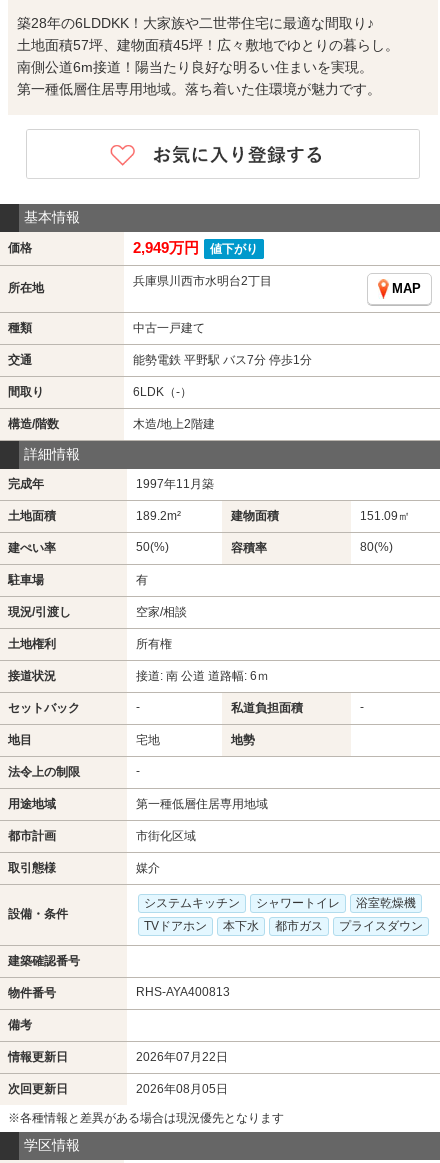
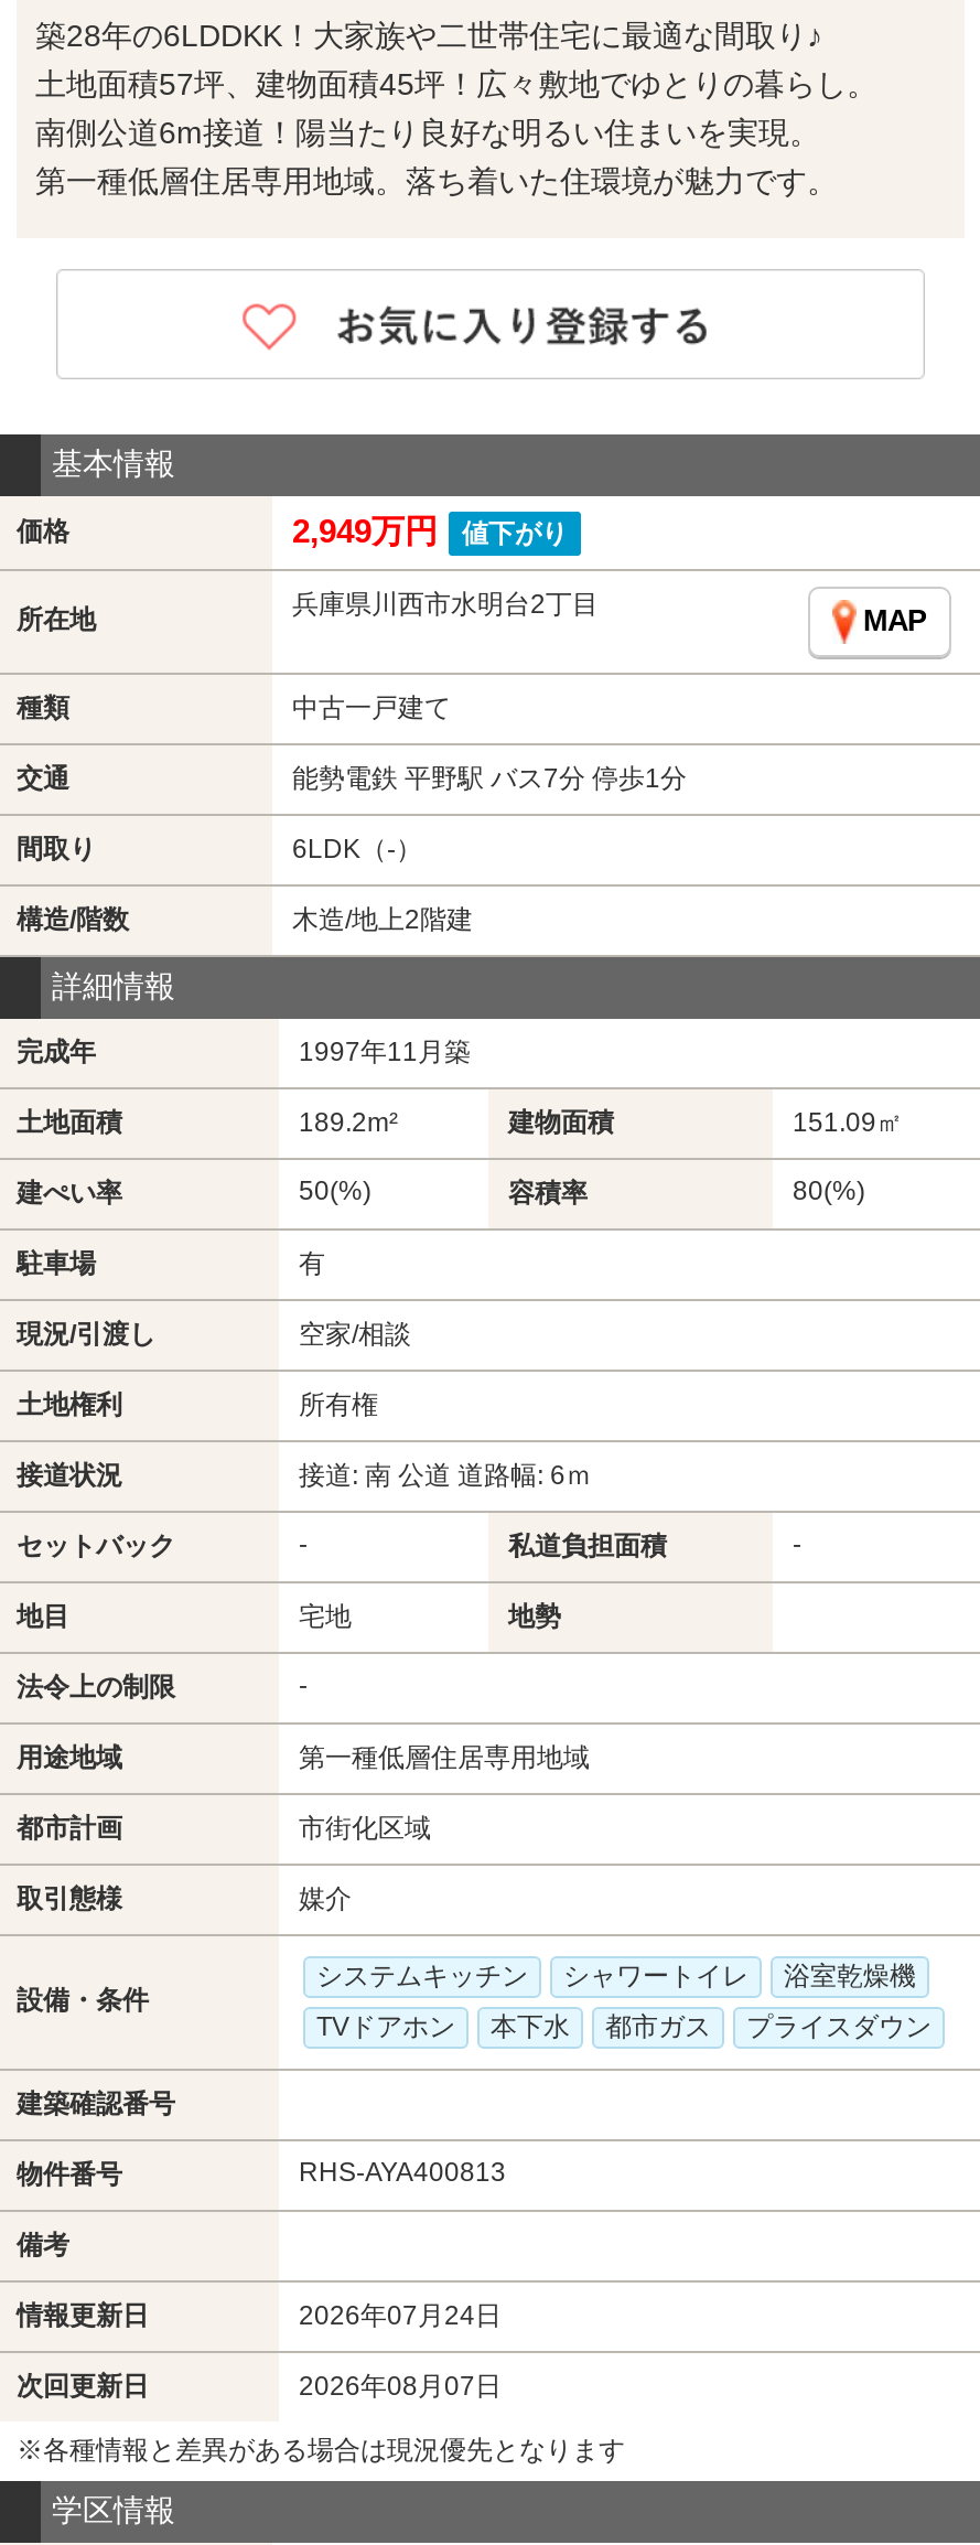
[136,1050,228,1064] 2026年07月22日 -> [299,2300,502,2330] 2026年07月24日
[136,1082,228,1096] 2026年08月05日 -> [299,2370,502,2401] 2026年08月07日

